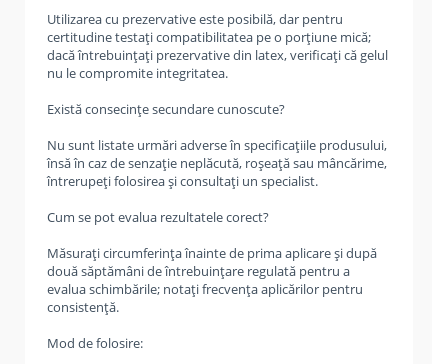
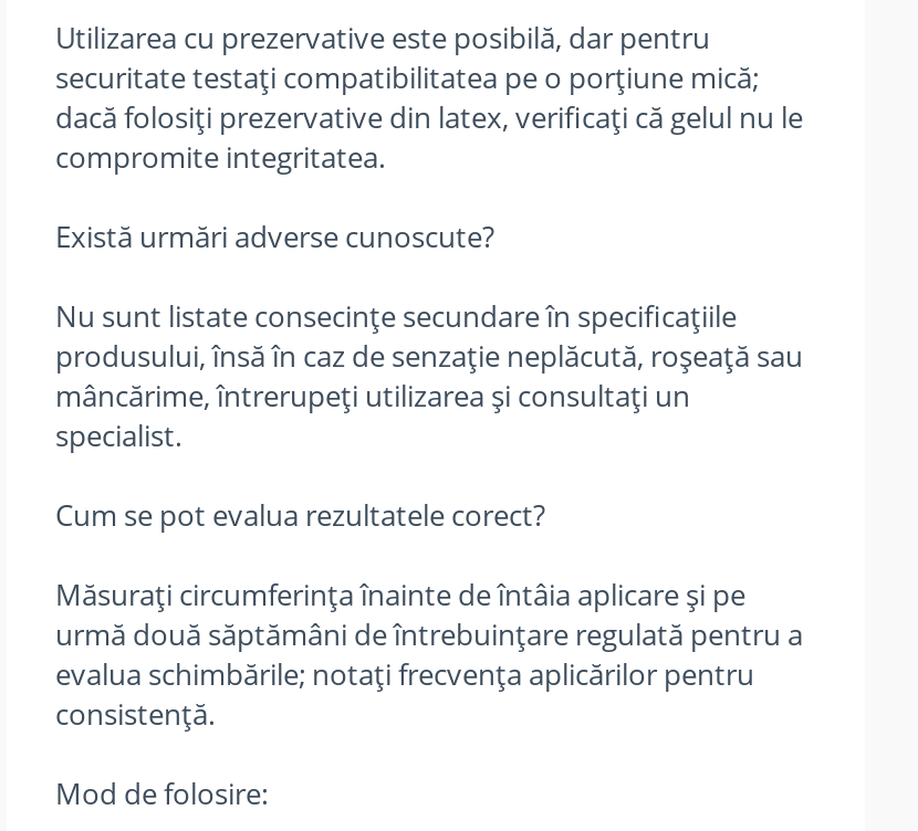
[47,28,388,82] certitudine testați compatibilitatea pe o porțiune mică; | dacă întrebuințați prezervative din latex, verificați că gelul | nu le compromite integritatea. -> [55,57,803,177] securitate testați compatibilitatea pe o porțiune mică; | dacă folosiți prezervative din latex, verificați că gelul nu le | compromite integritatea.
[47,100,285,118] Există consecințe secundare cunoscute? -> [55,217,495,256] Există urmări adverse cunoscute?
[47,136,387,190] Nu sunt listate urmări adverse în specificațiile produsului, | însă în caz de senzație neplăcută, roșeață sau mâncărime, | întrerupeți folosirea și consultați un specialist. -> [55,296,803,455] Nu sunt listate consecințe secundare în specificațiile | produsului, însă în caz de senzație neplăcută, roșeață sau | mâncărime, întrerupeți utilizarea și consultați un | specialist.
[47,244,377,280] Măsurați circumferința înainte de prima aplicare și după | două săptămâni de întrebuințare regulată pentru a -> [55,575,803,654] Măsurați circumferința înainte de întâia aplicare și pe | urmă două săptămâni de întrebuințare regulată pentru a

